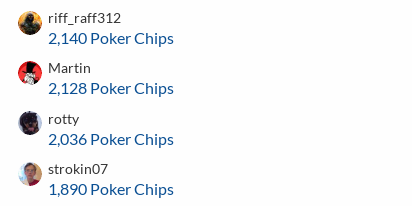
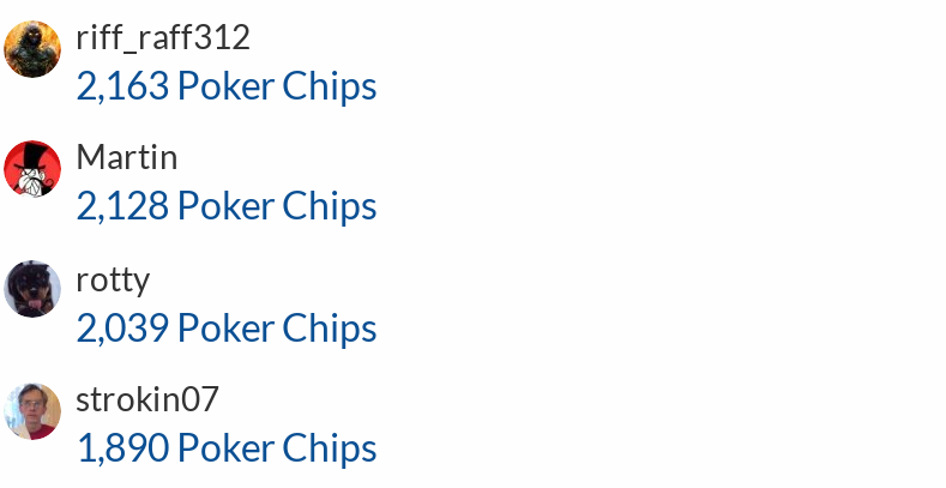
[48,28,174,47] 2,140 Poker Chips -> [76,62,378,107] 2,163 Poker Chips
[48,128,174,147] 2,036 Poker Chips -> [76,302,378,348] 2,039 Poker Chips

